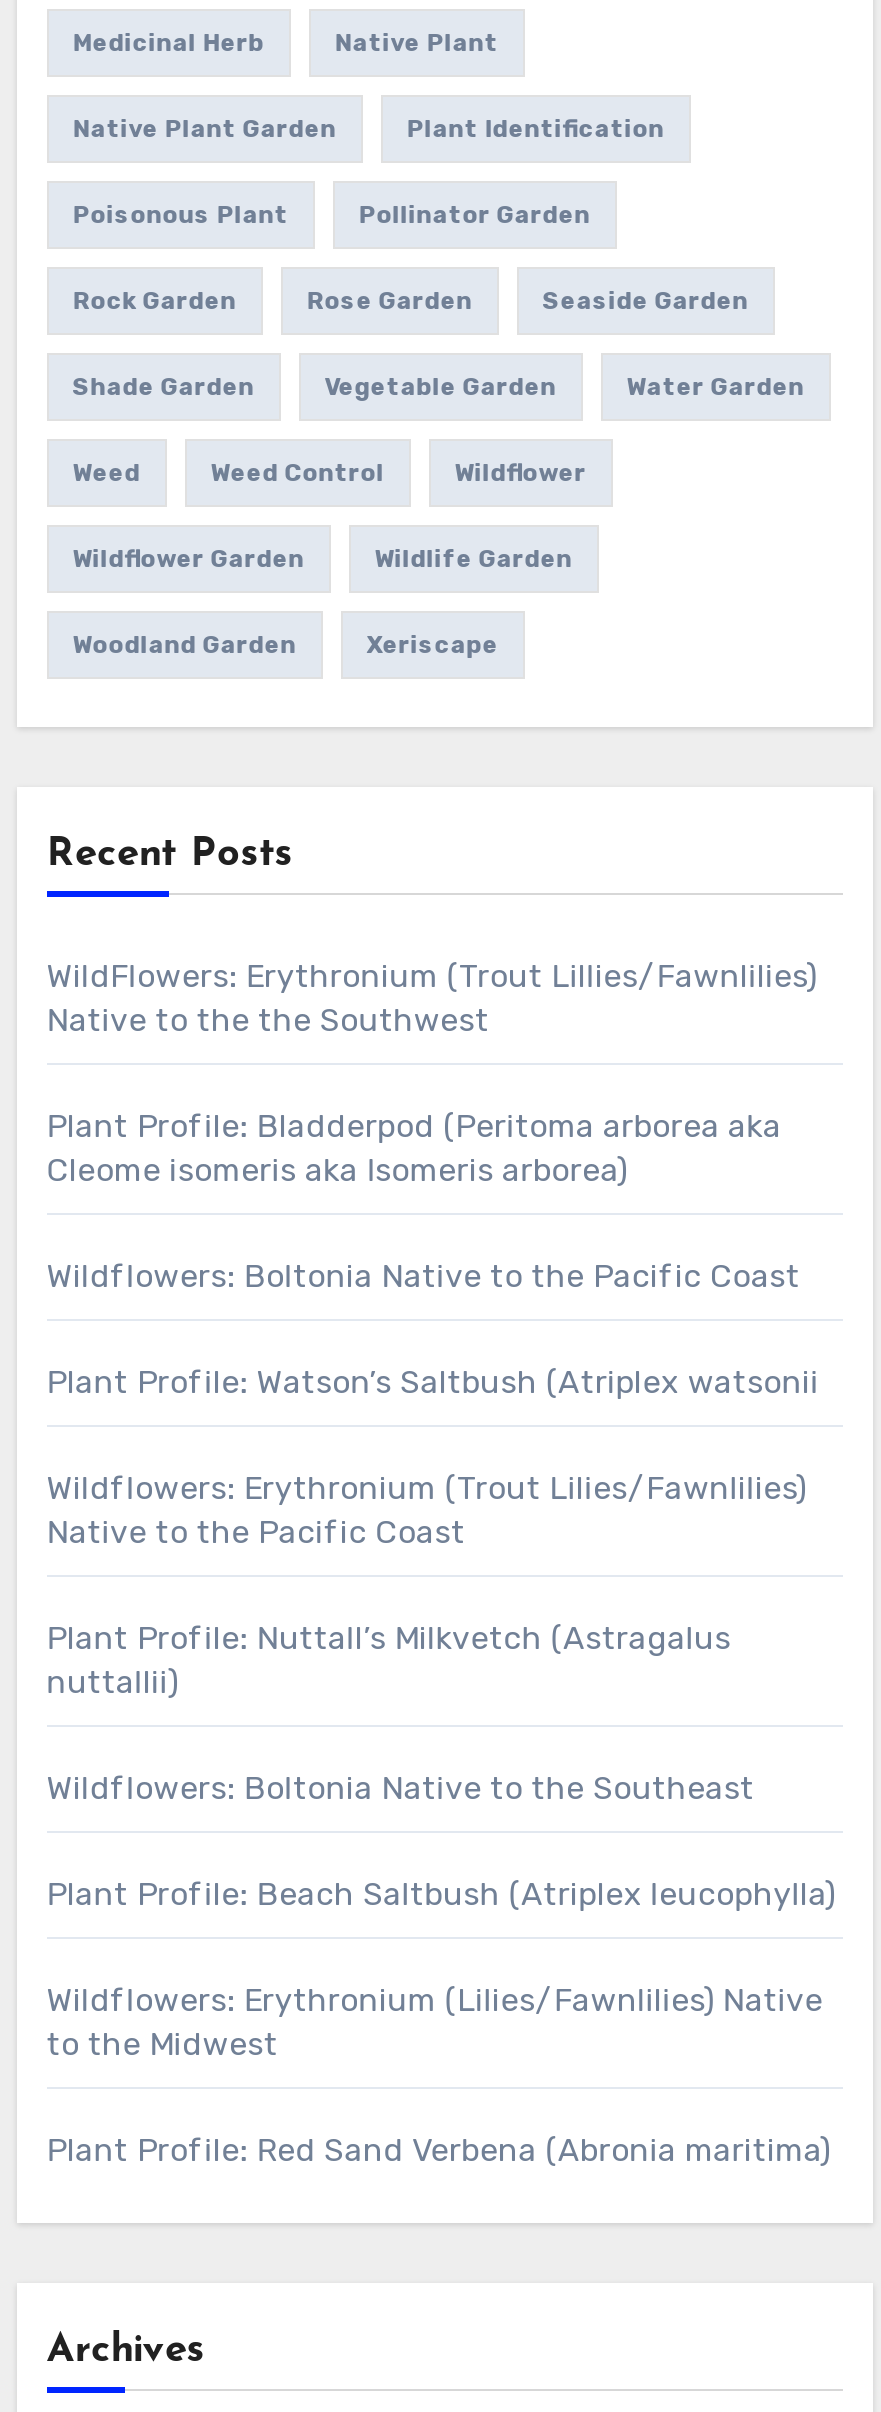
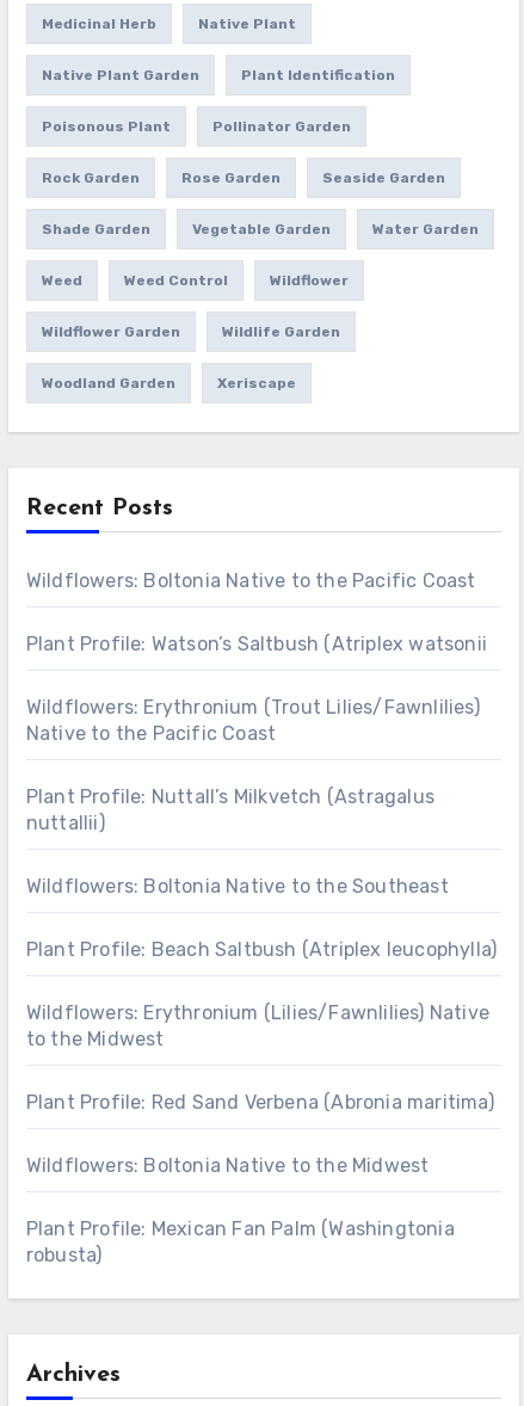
[47,957,817,1189] WildFlowers: Erythronium (Trout Lillies/Fawnlilies) | Native to the the Southwest | Plant Profile: Bladderpod (Peritoma arborea aka | Cleome isomeris aka Isomeris arborea) -> none
moved [47,1257,835,2169] -> [26,570,497,1114]: Wildflowers: Boltonia Native to the Pacific Coast | Plant Profile: Watson’s Saltbush (Atriplex watsonii | Wildflowers: Erythronium (Trout Lilies/Fawnlilies) | ... | to the Midwest | Plant Profile: Red Sand Verbena (Abronia maritima)
none -> [26,1154,455,1267] Wildflowers: Boltonia Native to the Midwest | Plant Profile: Mexican Fan Palm (Washingtonia | robusta)

